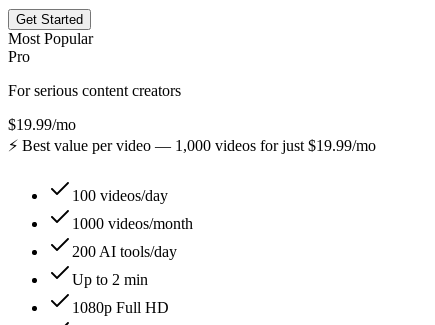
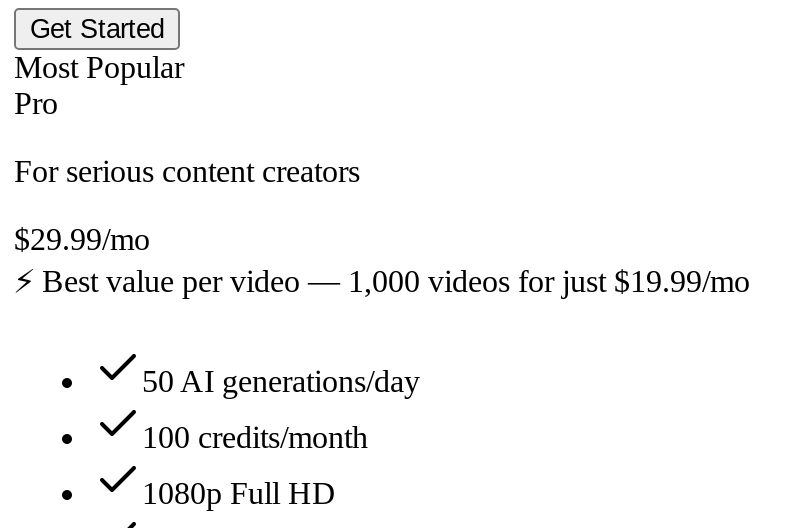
[8,116,76,133] $19.99/mo -> [14,223,150,257] $29.99/mo
[72,187,193,288] 100 videos/day | 1000 videos/month | 200 AI tools/day | Up to 2 min -> [142,365,420,455] 50 AI generations/day | 100 credits/month

